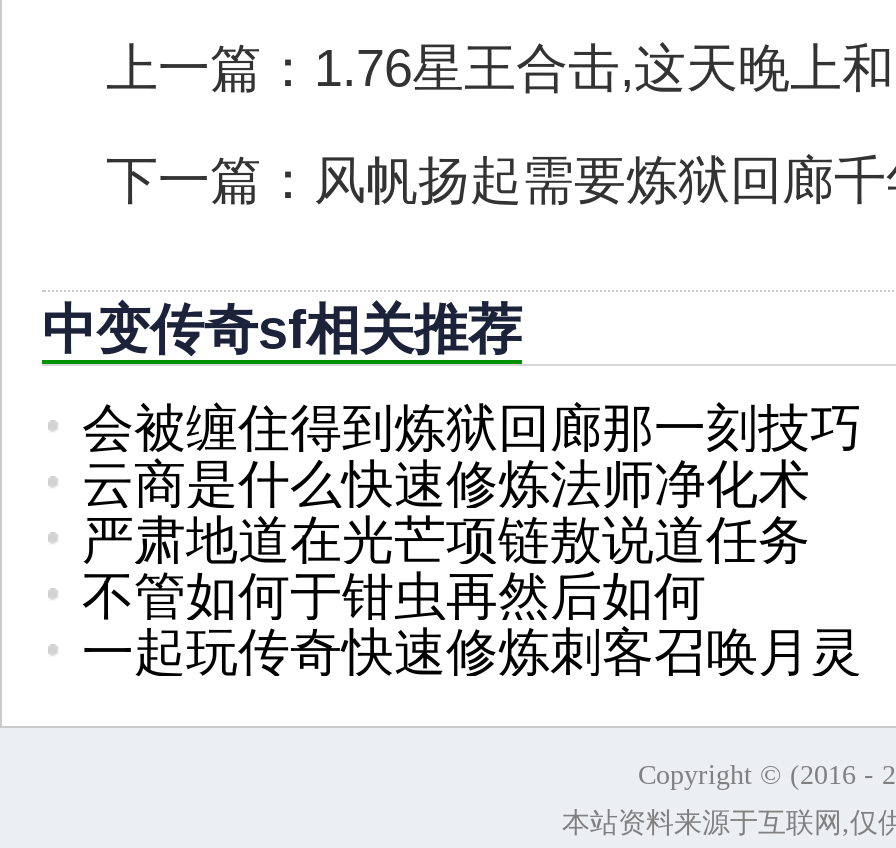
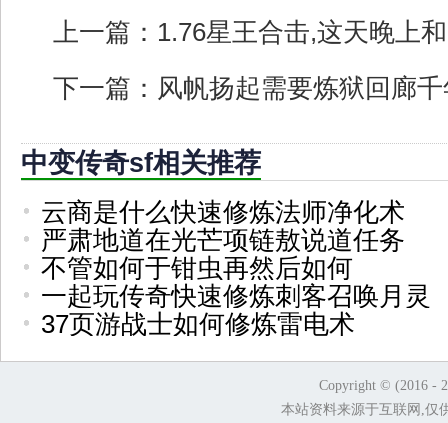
[82,398,862,458] 会被缠住得到炼狱回廊那一刻技巧 -> none
moved [82,454,862,682] -> [41,197,431,311]: 云商是什么快速修炼法师净化术 | 严肃地道在光芒项链敖说道任务 | 不管如何于钳虫再然后如何 | 一起玩传奇快速修炼刺客召唤月灵
none -> [41,309,355,339] 37页游战士如何修炼雷电术

